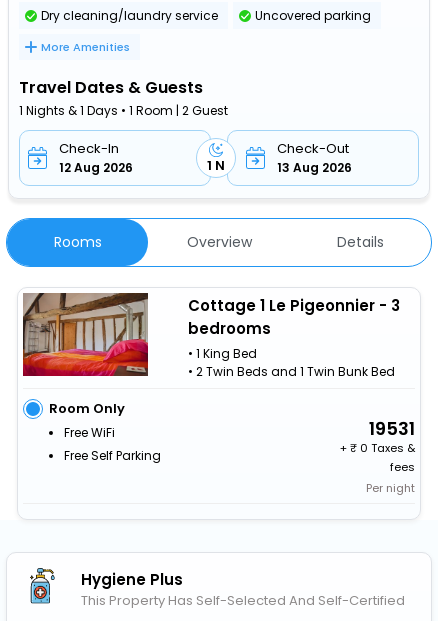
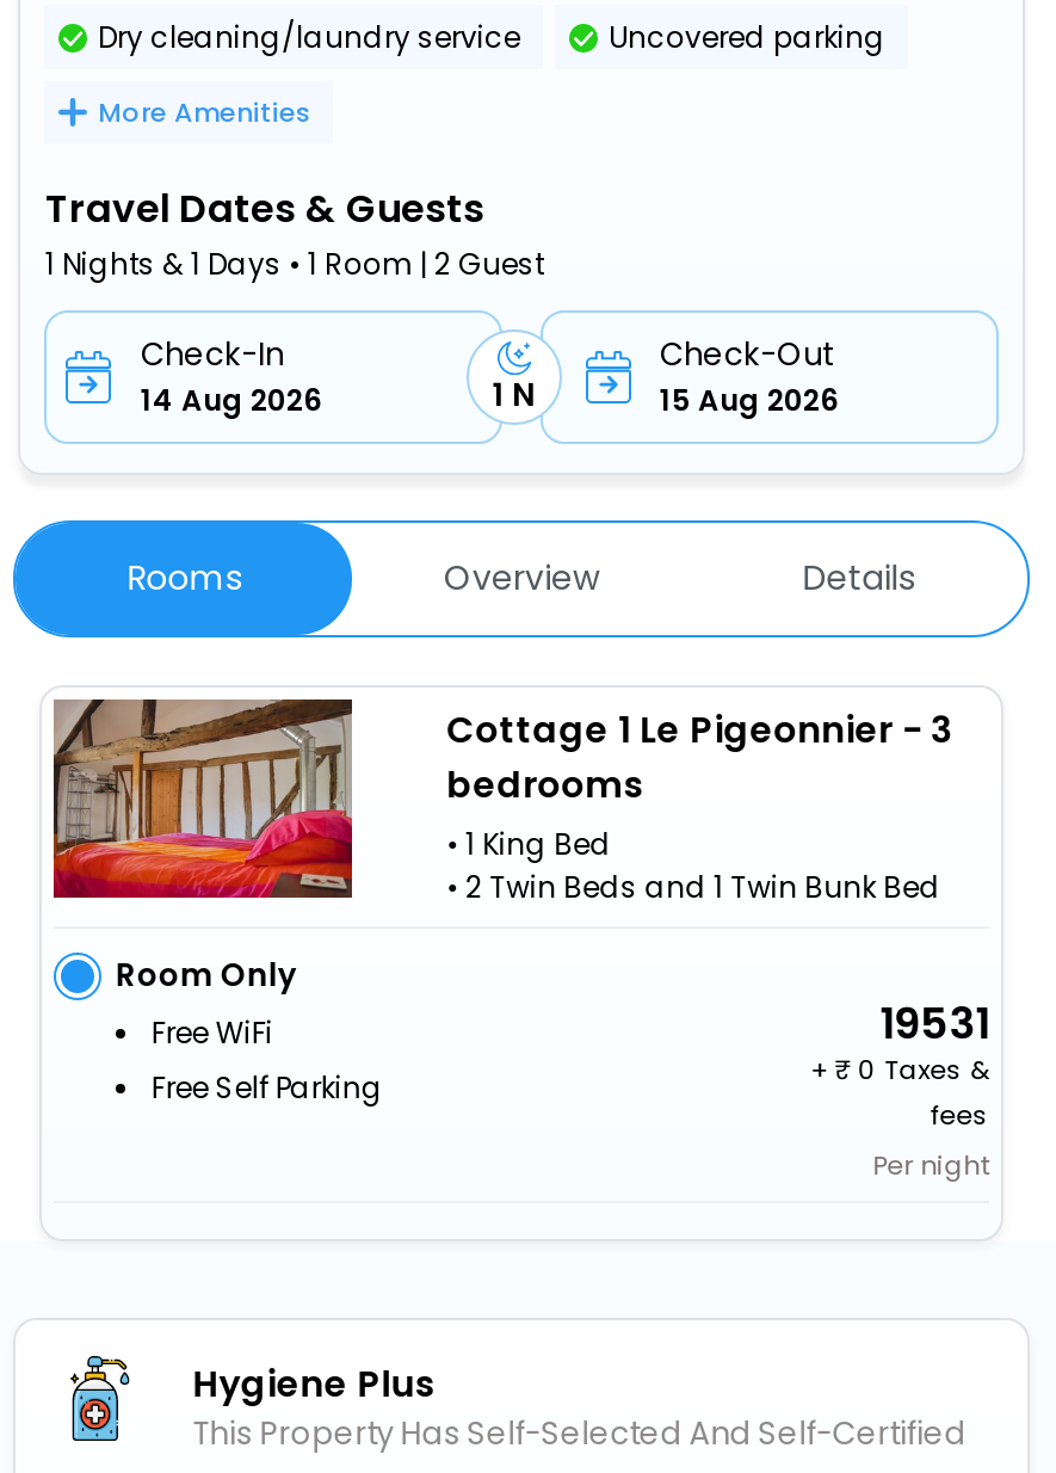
[59,159,133,176] 12 Aug 2026 -> [141,379,322,420] 14 Aug 2026
[277,159,352,176] 13 Aug 2026 -> [660,379,839,420] 15 Aug 2026

